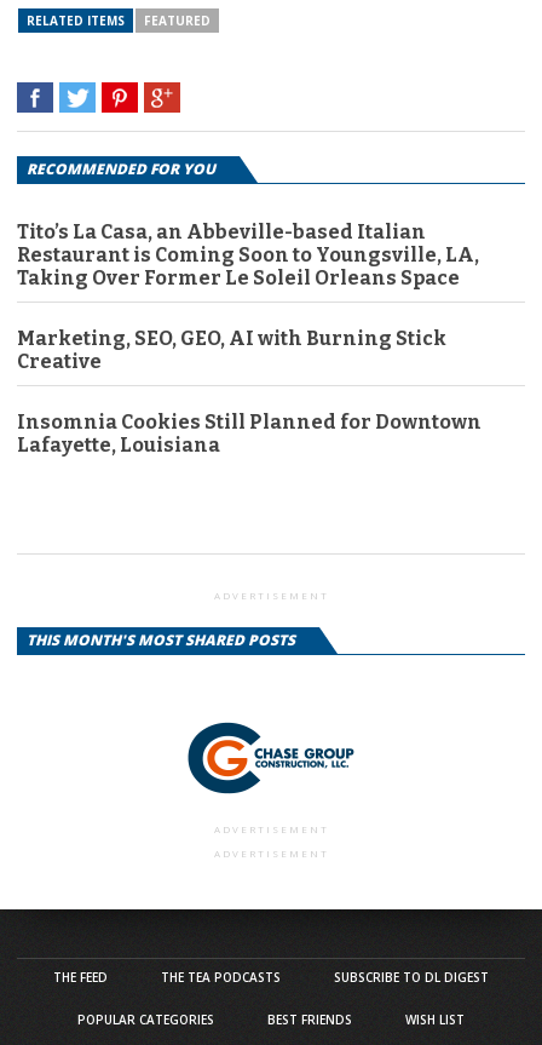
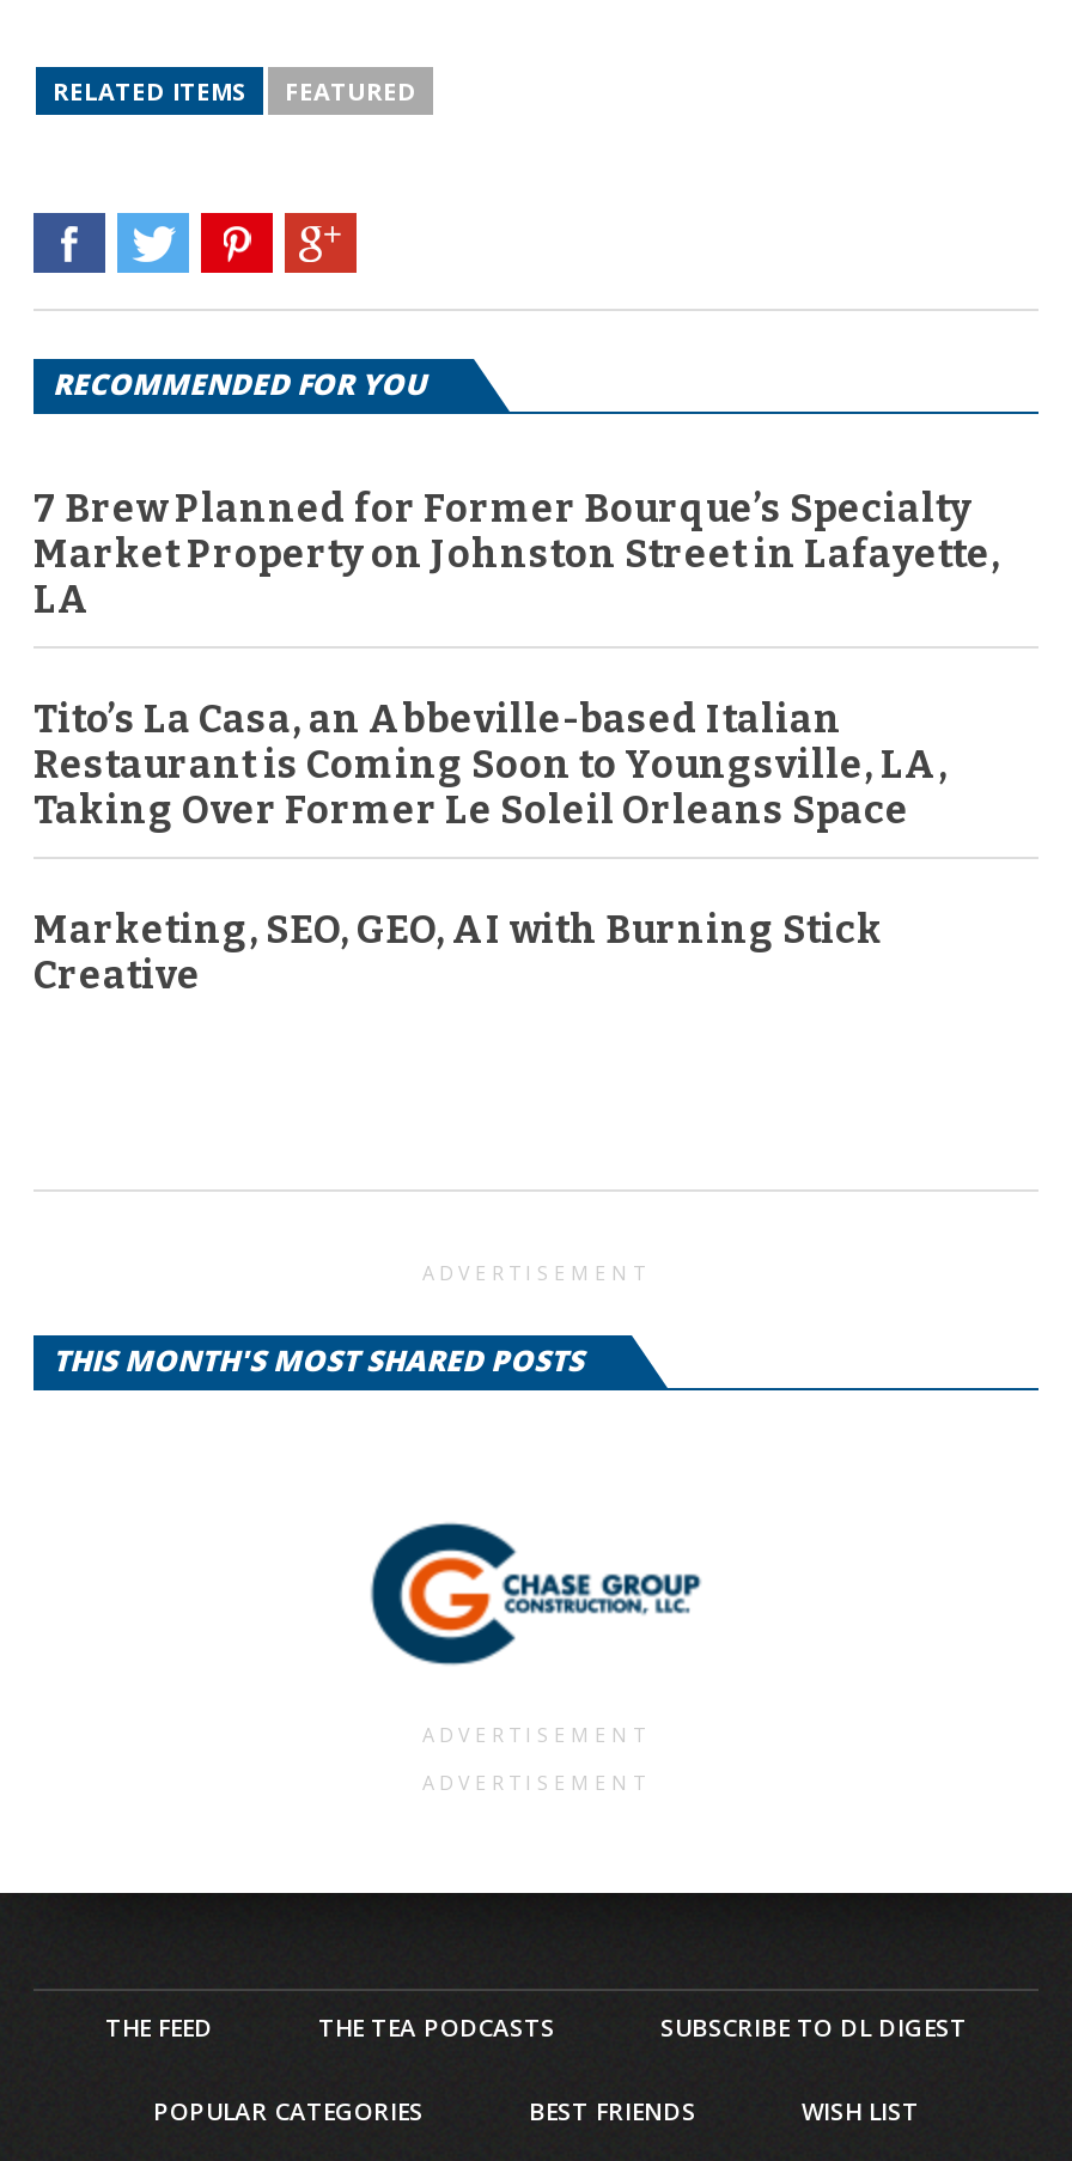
none -> [33,487,1000,623] 7 Brew Planned for Former Bourque’s Specialty | Market Property on Johnston Street in Lafayette, | LA
moved [17,221,479,373] -> [33,697,948,999]: Tito’s La Casa, an Abbeville-based Italian | Restaurant is Coming Soon to Youngsville, LA, | Taking Over Former Le Soleil Orleans Space | Marketing, SEO, GEO, AI with Burning Stick | Creative
[17,411,482,457] Insomnia Cookies Still Planned for Downtown | Lafayette, Louisiana -> none

